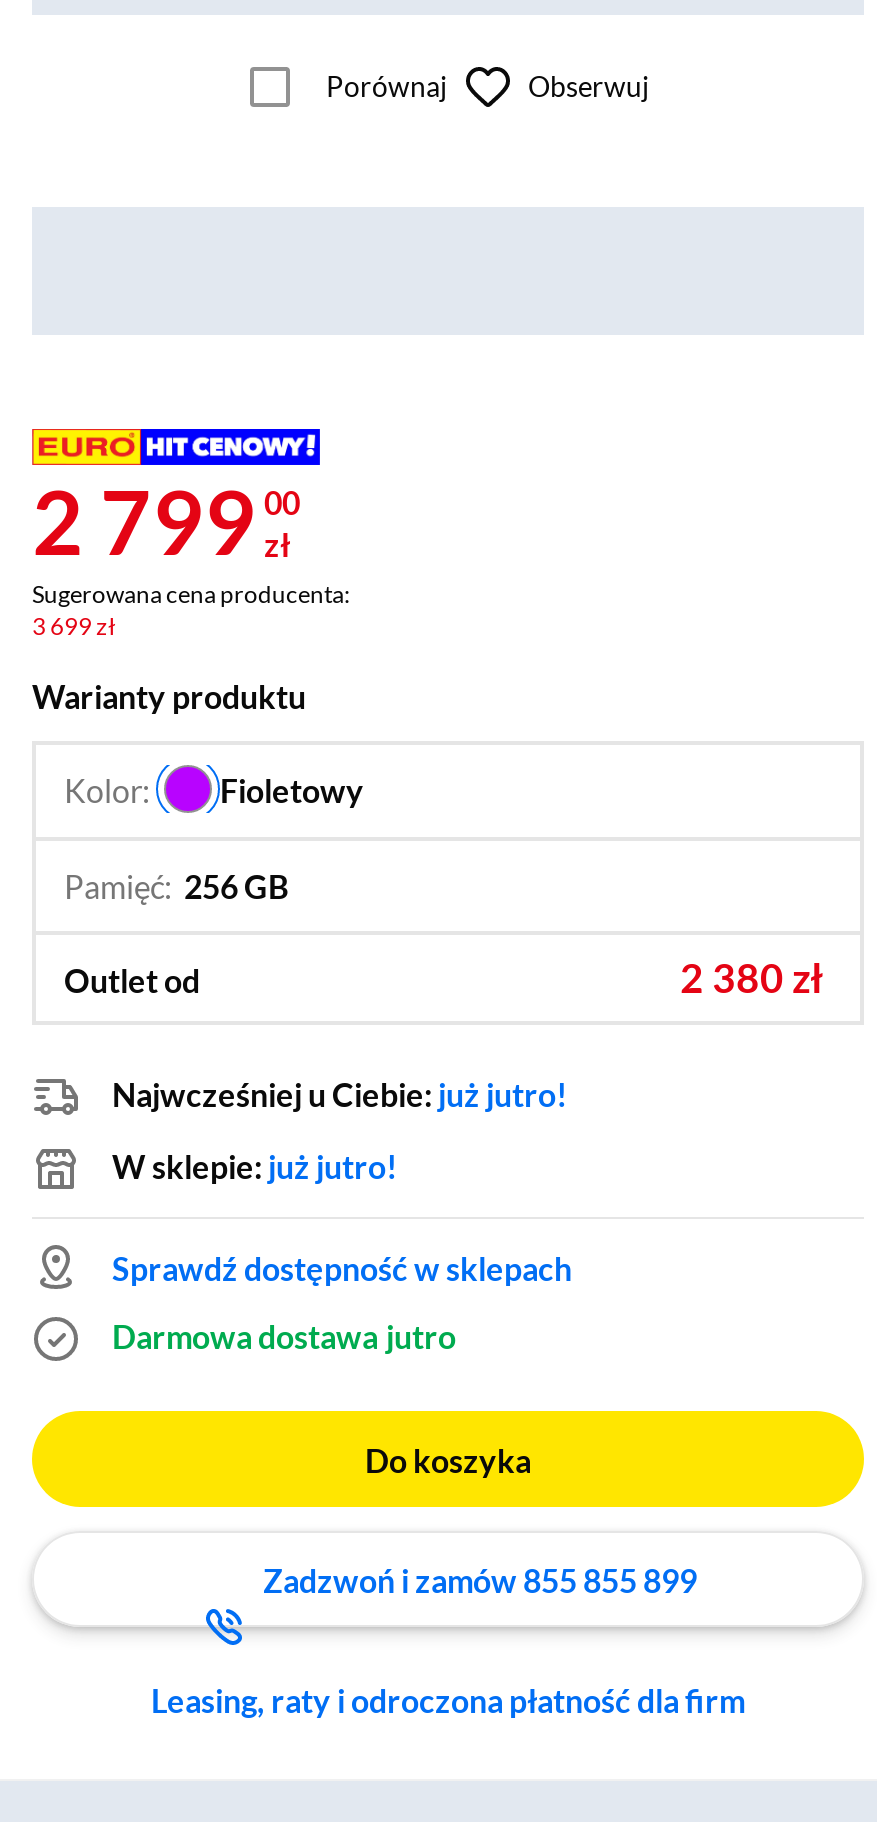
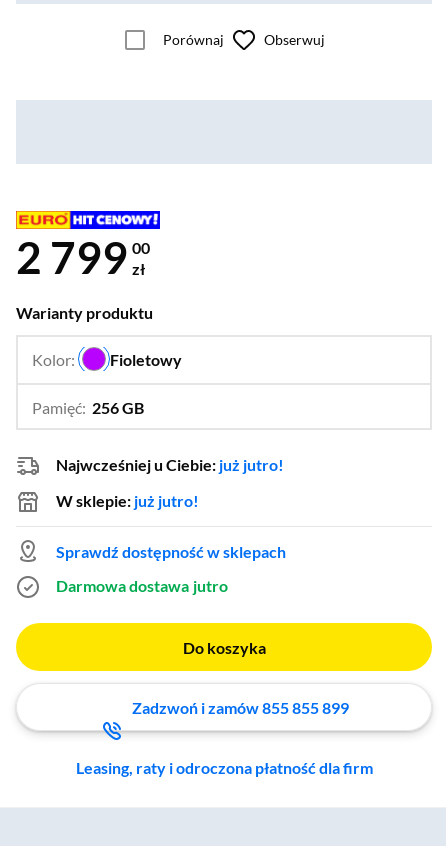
[32,579,350,641] Sugerowana cena producenta: | 3 699 zł -> none
[64,953,824,1001] Outlet od | 2 380 zł -> none

